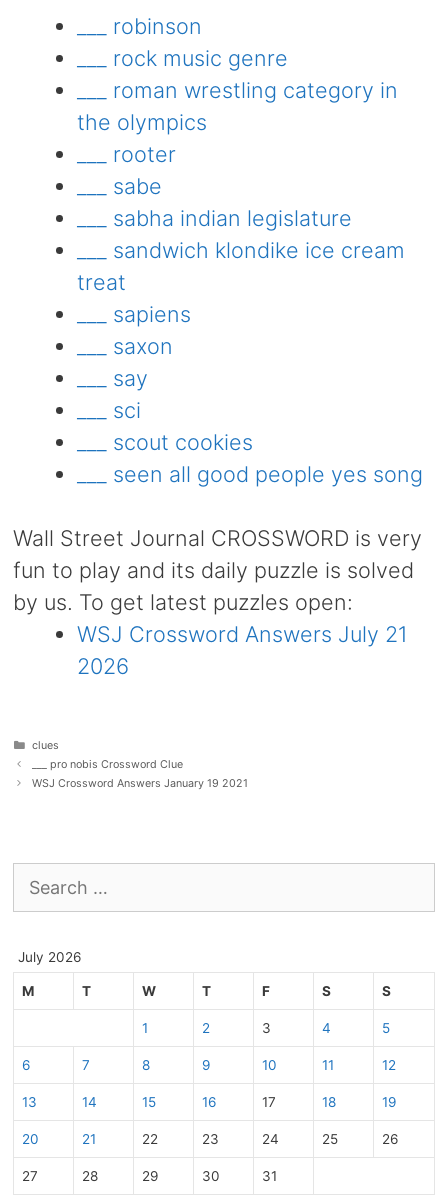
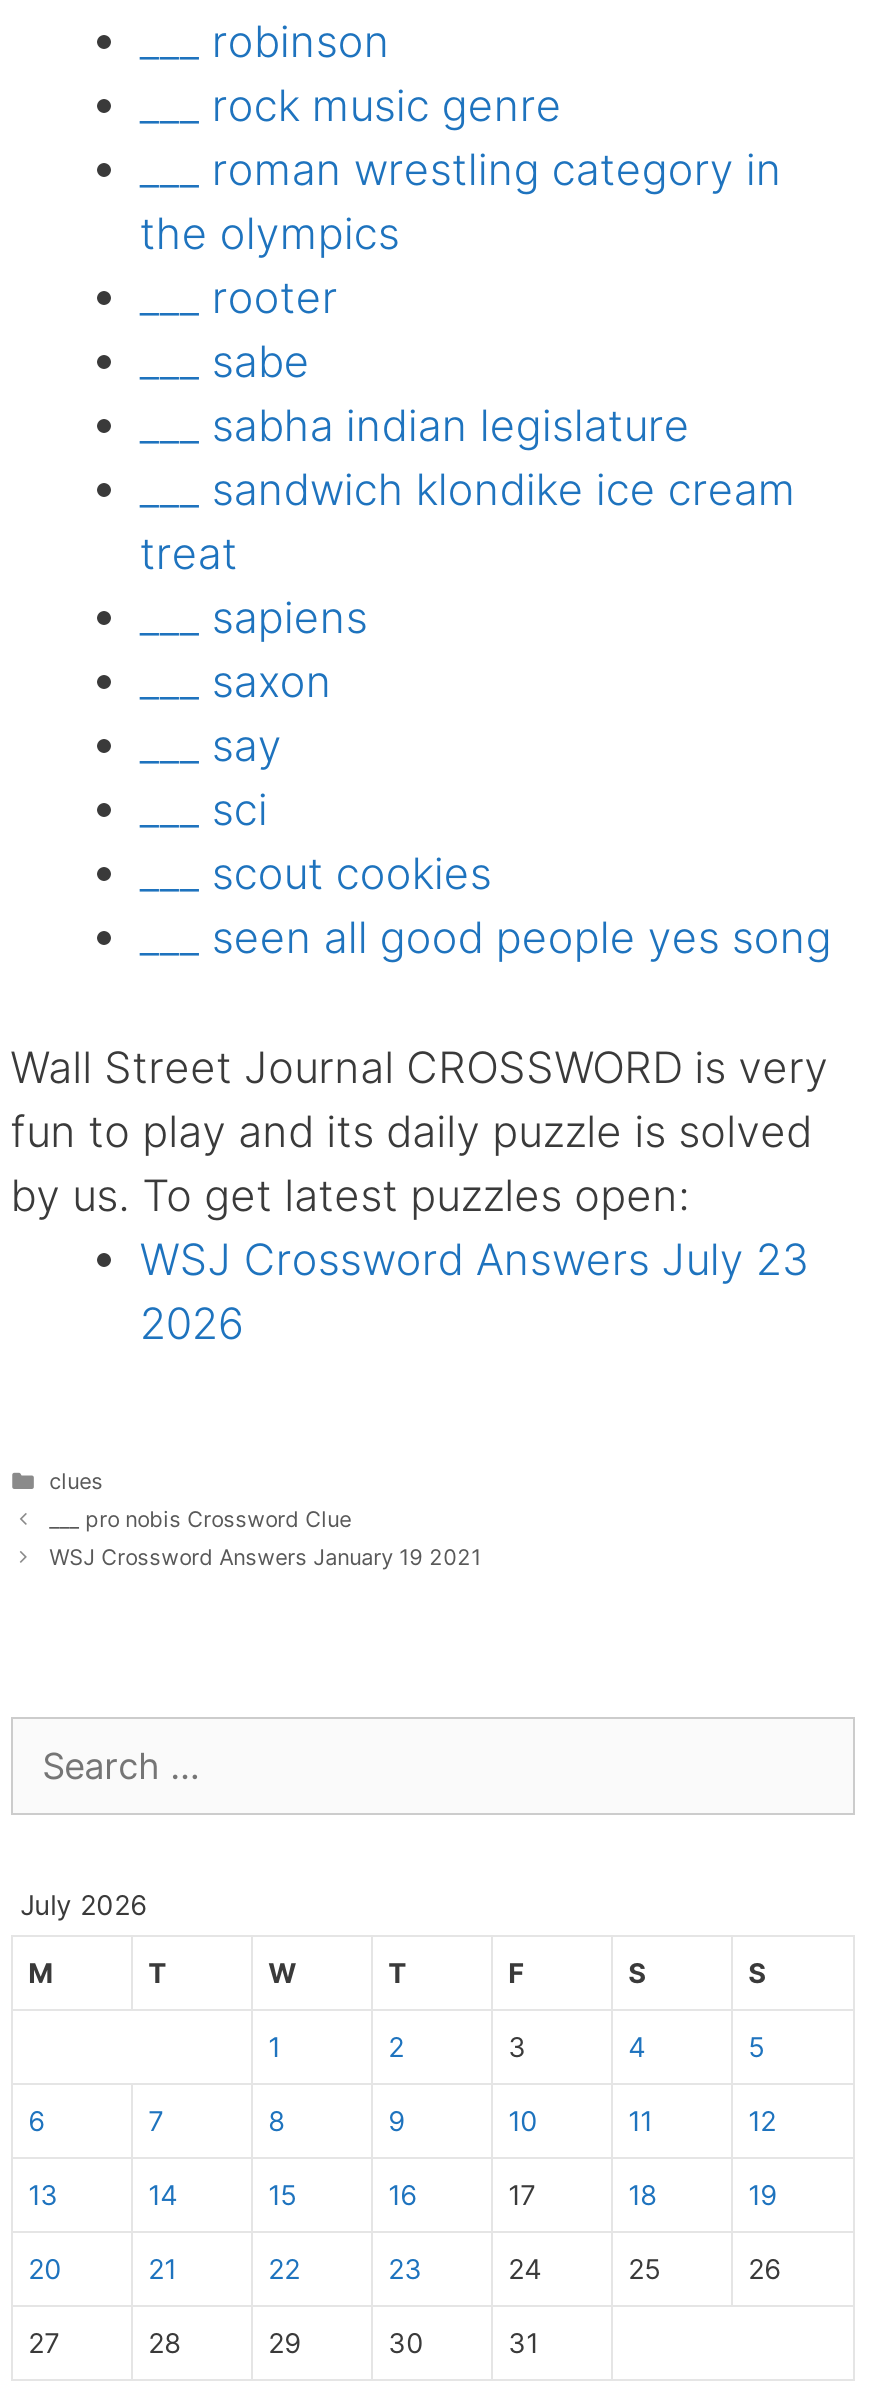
[77,621,408,647] WSJ Crossword Answers July 21 -> [140,1233,810,1285] WSJ Crossword Answers July 23

